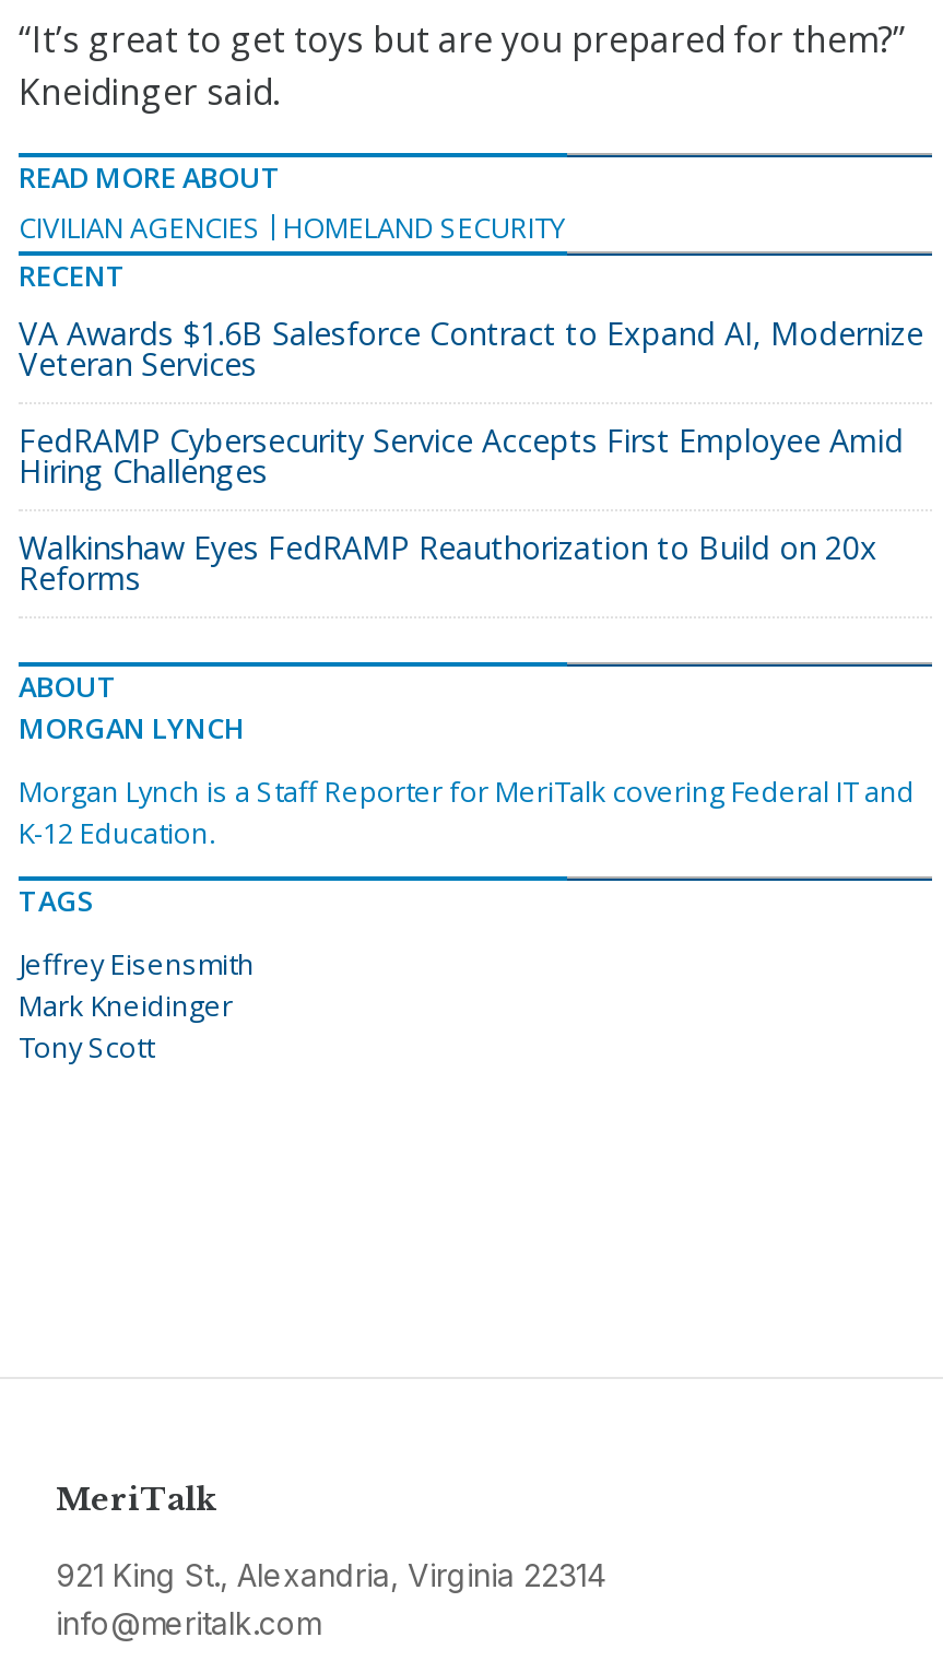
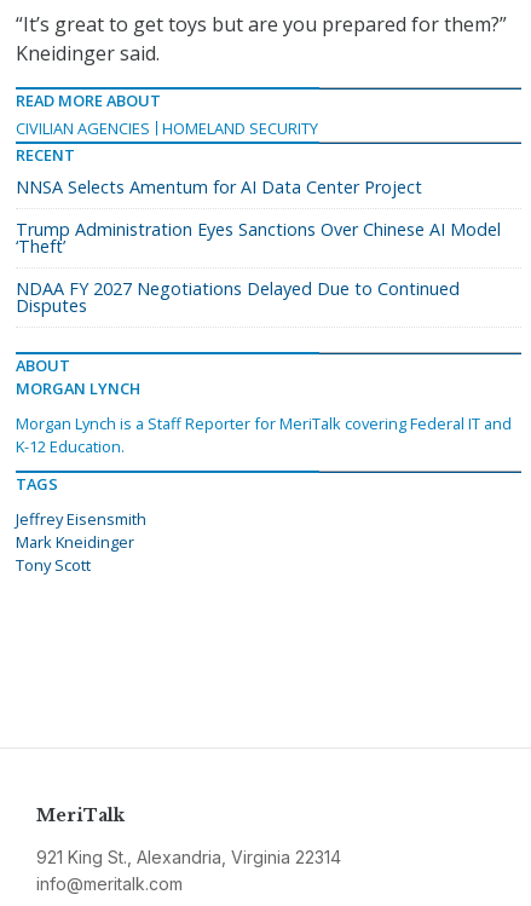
[19,313,923,385] VA Awards $1.6B Salesforce Contract to Expand AI, Modernize | Veteran Services -> [16,176,422,198] NNSA Selects Amentum for AI Data Center Project
[19,420,904,492] FedRAMP Cybersecurity Service Accepts First Employee Amid | Hiring Challenges -> [16,218,501,258] Trump Administration Eyes Sanctions Over Chinese AI Model | ‘Theft’
[19,527,877,599] Walkinshaw Eyes FedRAMP Reauthorization to Build on 20x | Reforms -> [16,277,460,317] NDAA FY 2027 Negotiations Delayed Due to Continued | Disputes

